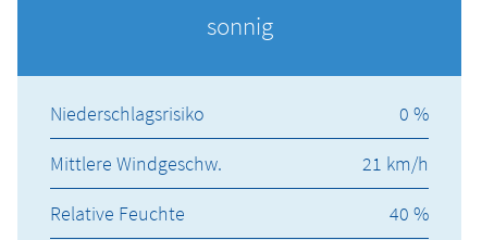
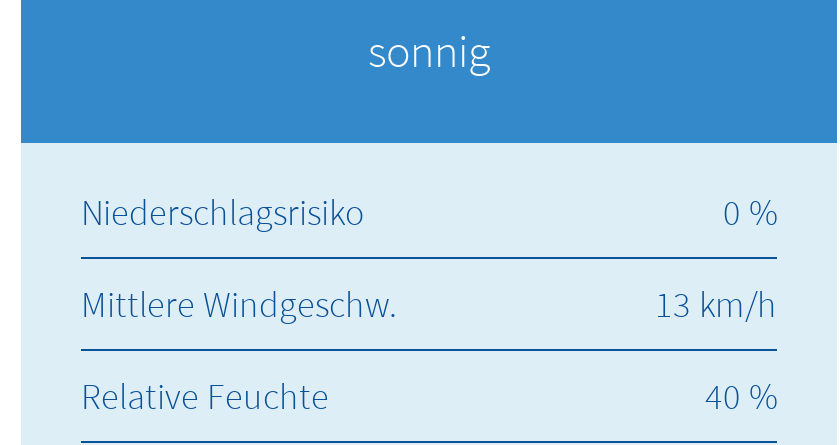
[362,151,429,176] 21 km/h -> [655,281,777,327] 13 km/h

